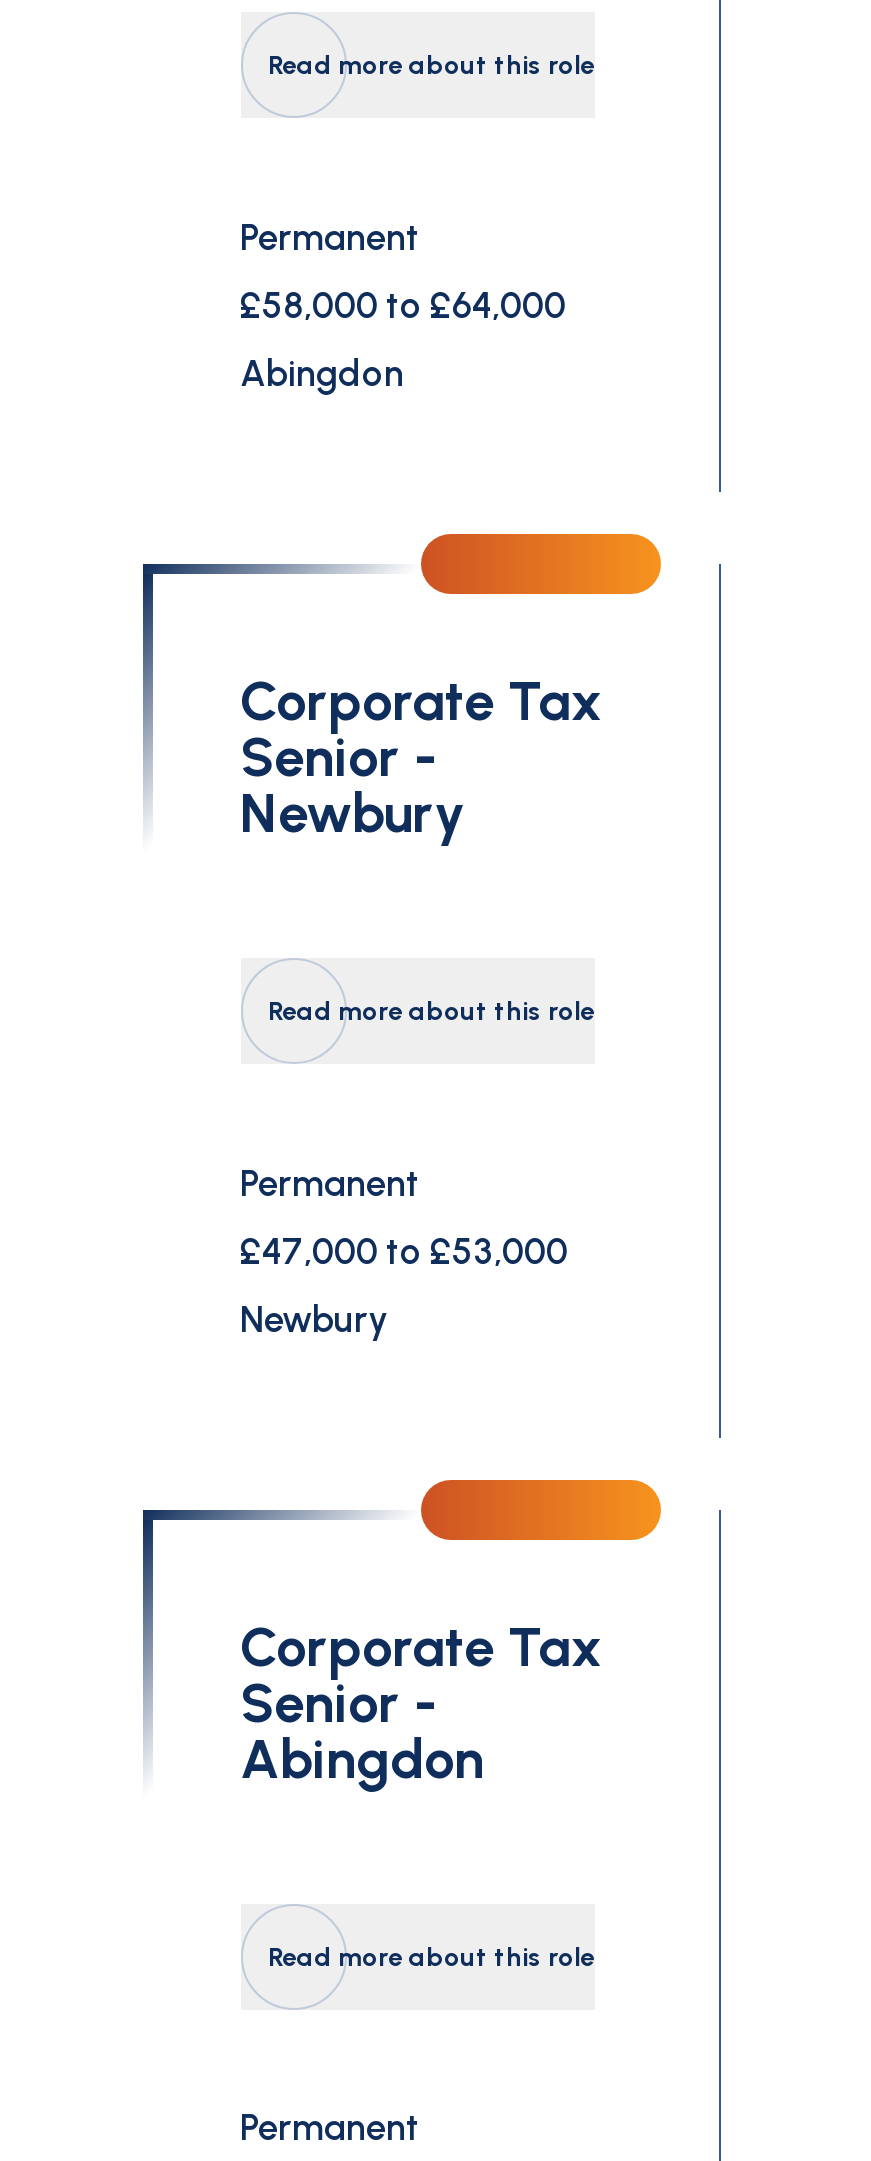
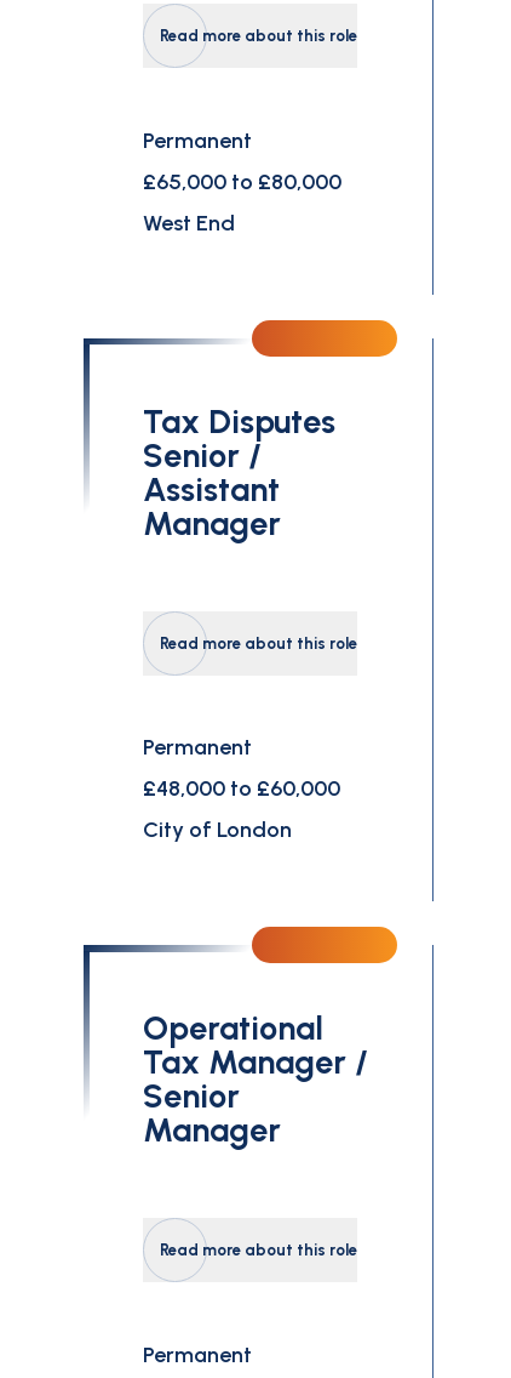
[240,284,566,328] £58,000 to £64,000 -> [142,168,341,195] £65,000 to £80,000
[240,352,404,396] Abingdon -> [142,210,234,236] West End
[240,668,602,846] Corporate Tax | Senior - | Newbury -> [142,401,335,543] Tax Disputes | Senior / | Assistant | Manager
[240,1229,568,1273] £47,000 to £53,000 -> [142,776,340,802] £48,000 to £60,000
[240,1297,388,1341] Newbury -> [142,817,291,844] City of London
[240,1613,602,1791] Corporate Tax | Senior - | Abingdon -> [142,1009,368,1150] Operational | Tax Manager / | Senior | Manager

